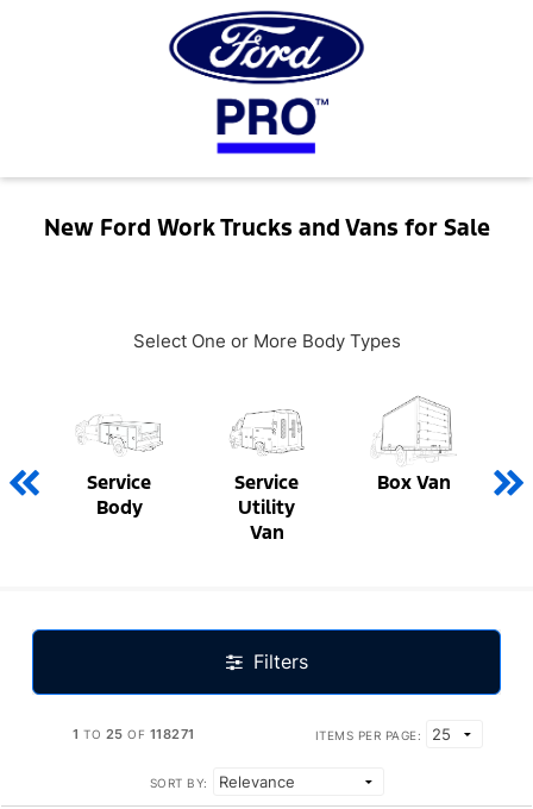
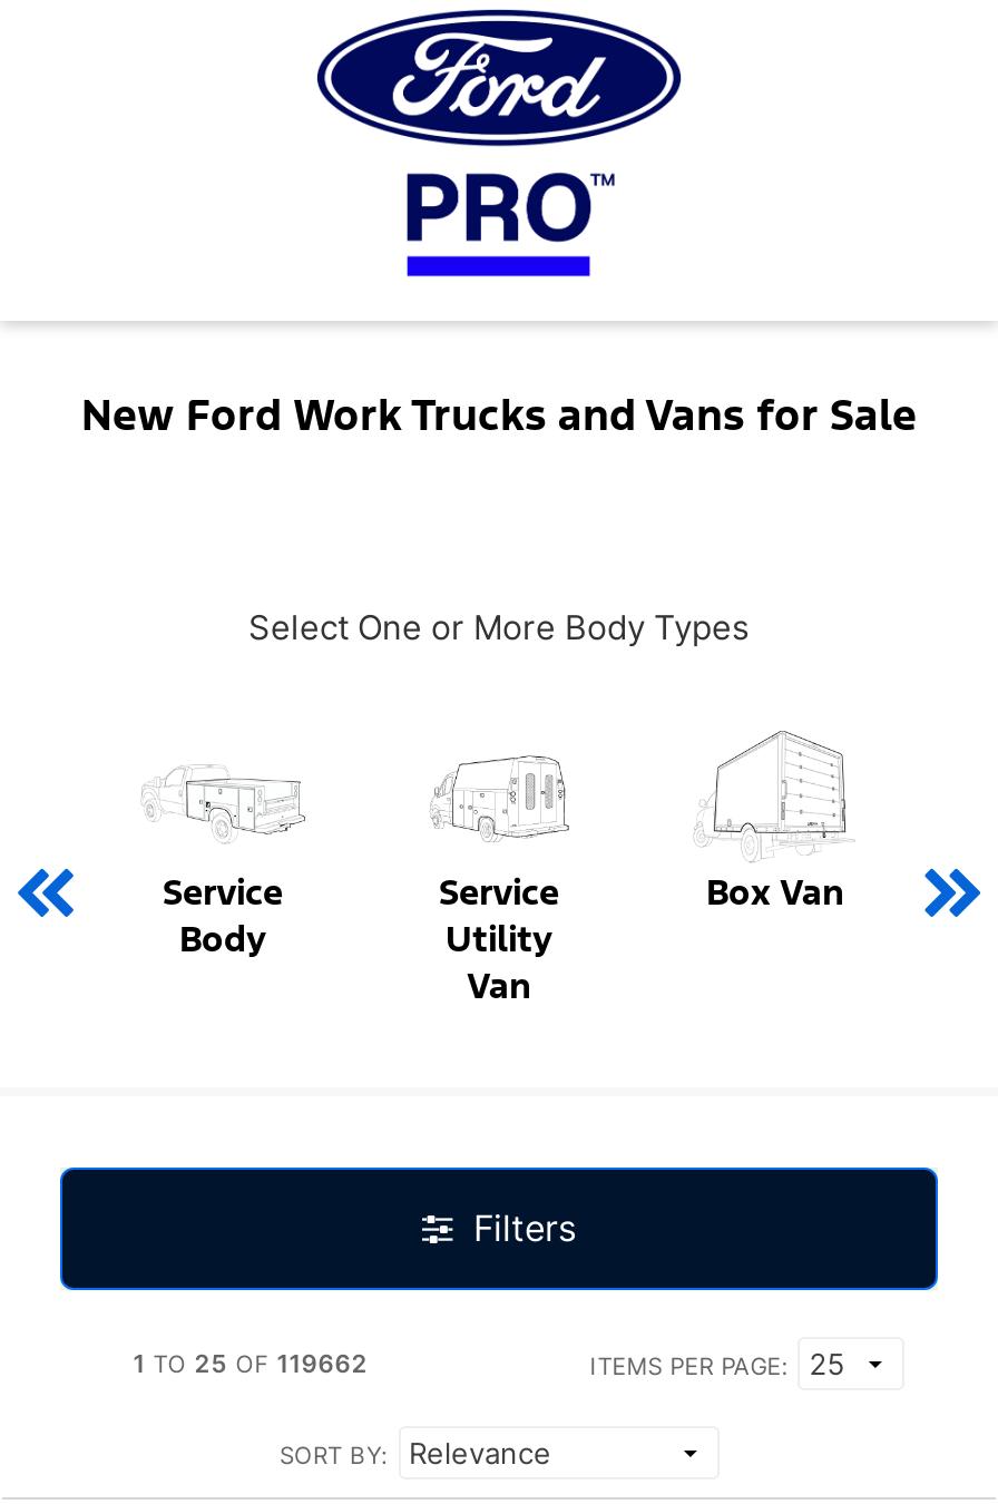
[73,726,195,743] 1 TO 25 OF 118271 -> [133,1349,368,1380] 1 TO 25 OF 119662

